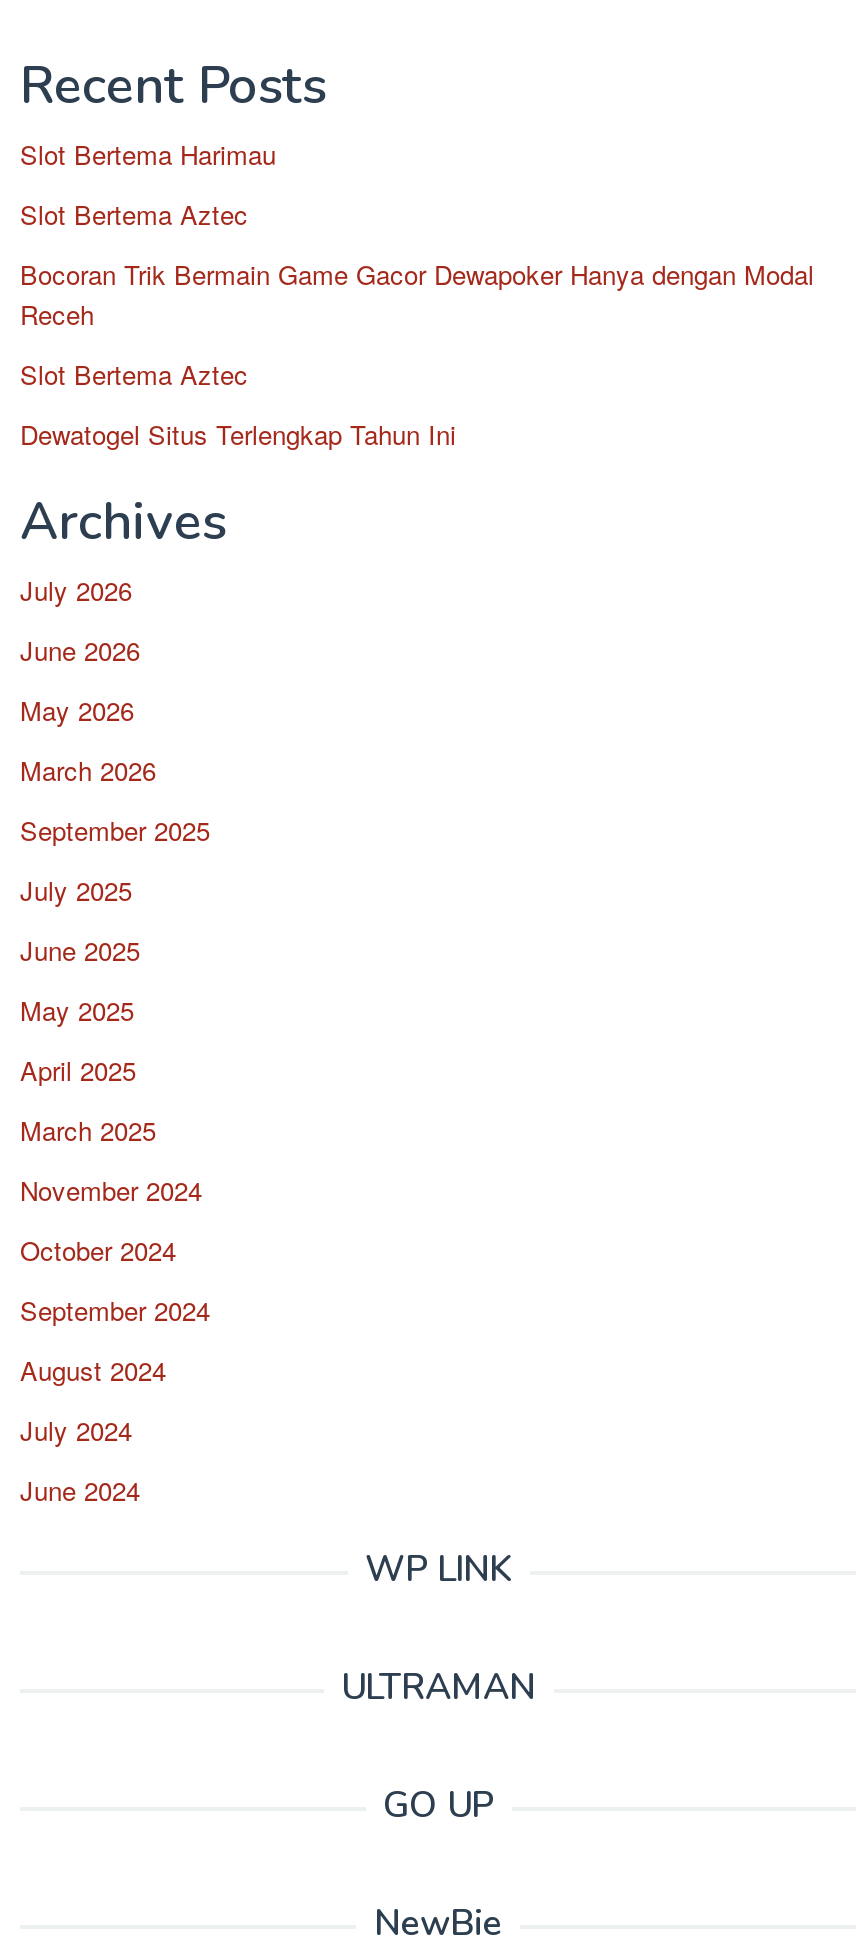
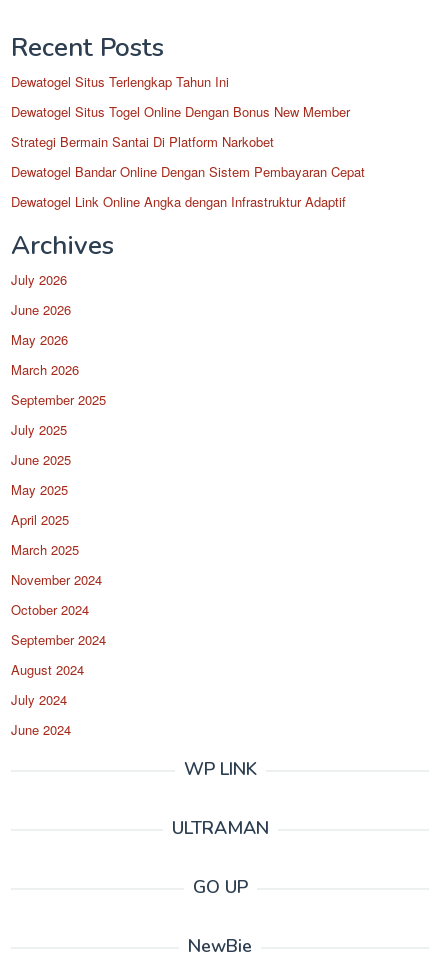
[20,135,814,393] Slot Bertema Harimau | Slot Bertema Aztec | Bocoran Trik Bermain Game Gacor Dewapoker Hanya dengan Modal | Receh | Slot Bertema Aztec -> none
moved [20,415,456,453] -> [11,72,229,91]: Dewatogel Situs Terlengkap Tahun Ini
none -> [11,102,365,211] Dewatogel Situs Togel Online Dengan Bonus New Member | Strategi Bermain Santai Di Platform Narkobet | Dewatogel Bandar Online Dengan Sistem Pembayaran Cepat | Dewatogel Link Online Angka dengan Infrastruktur Adaptif

